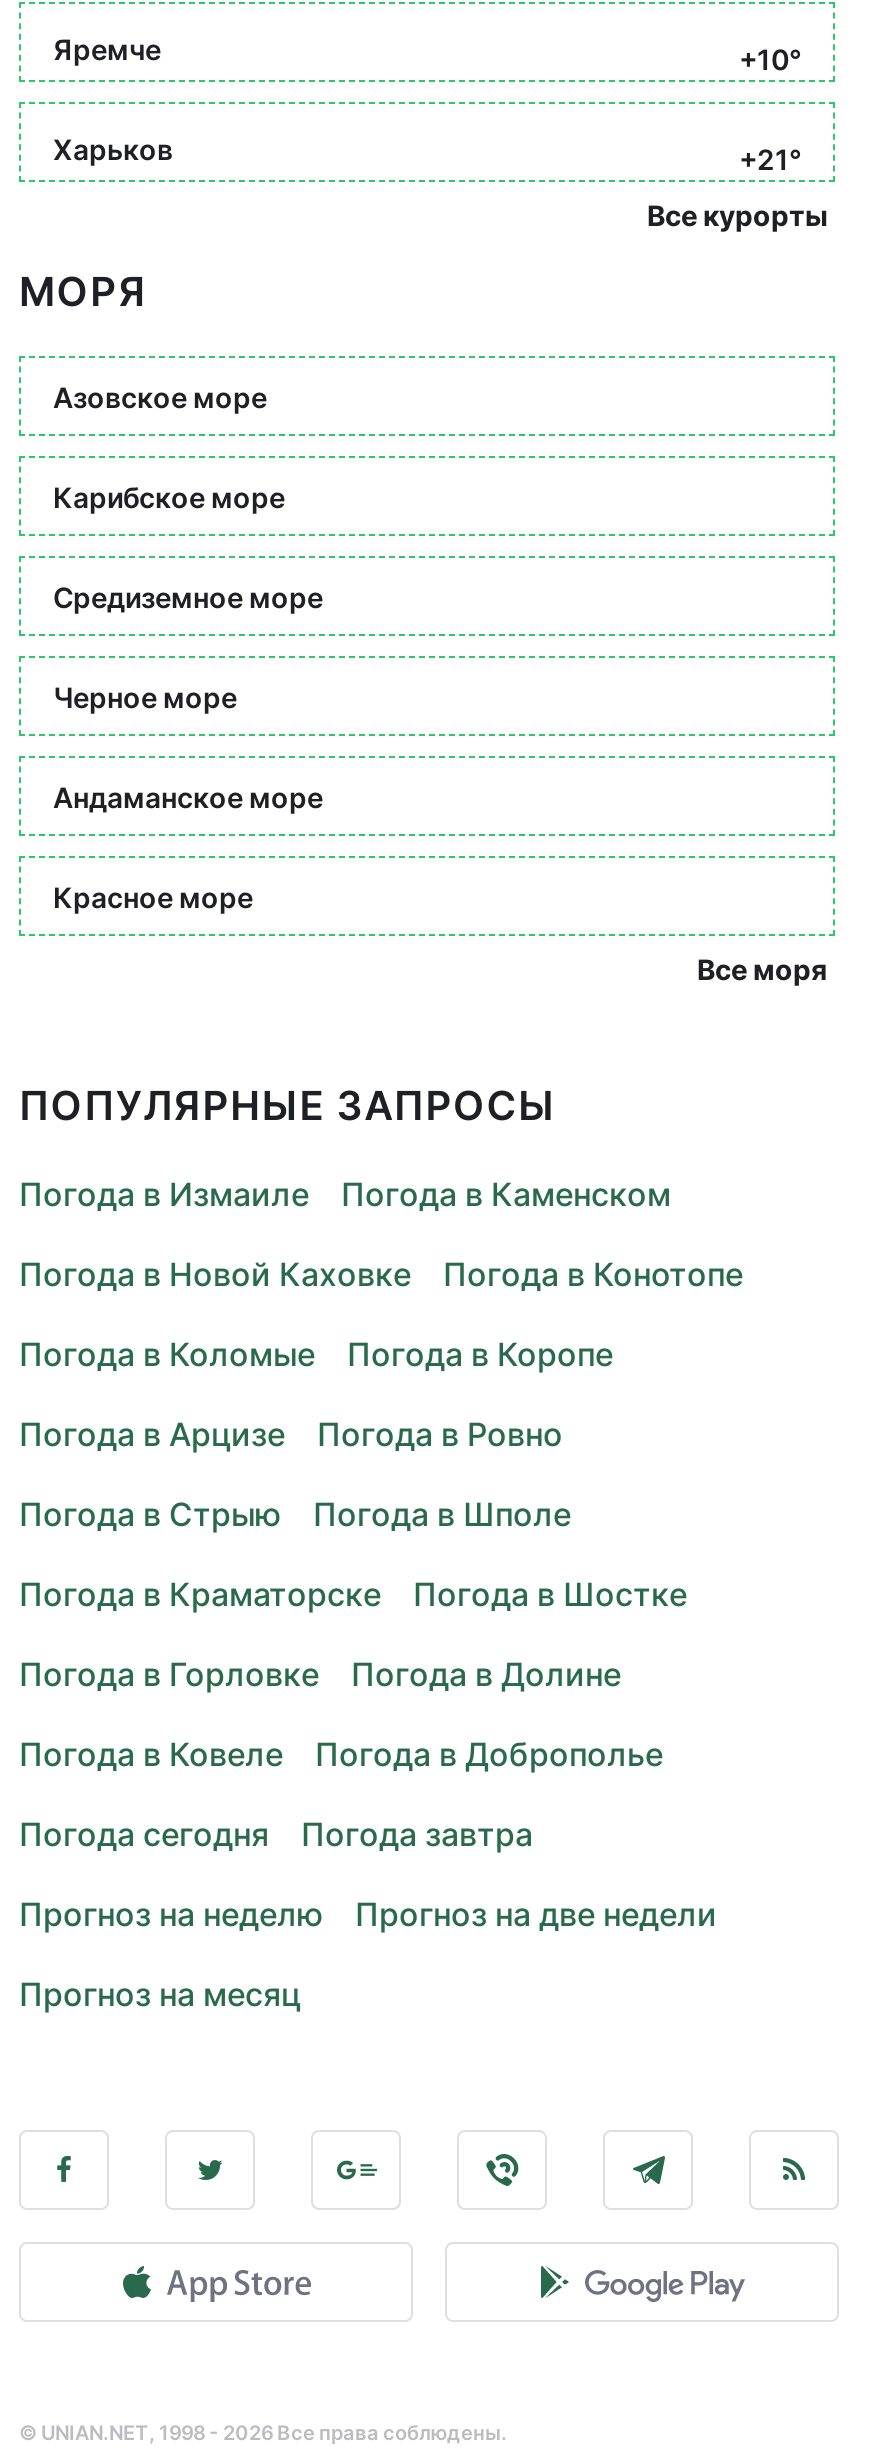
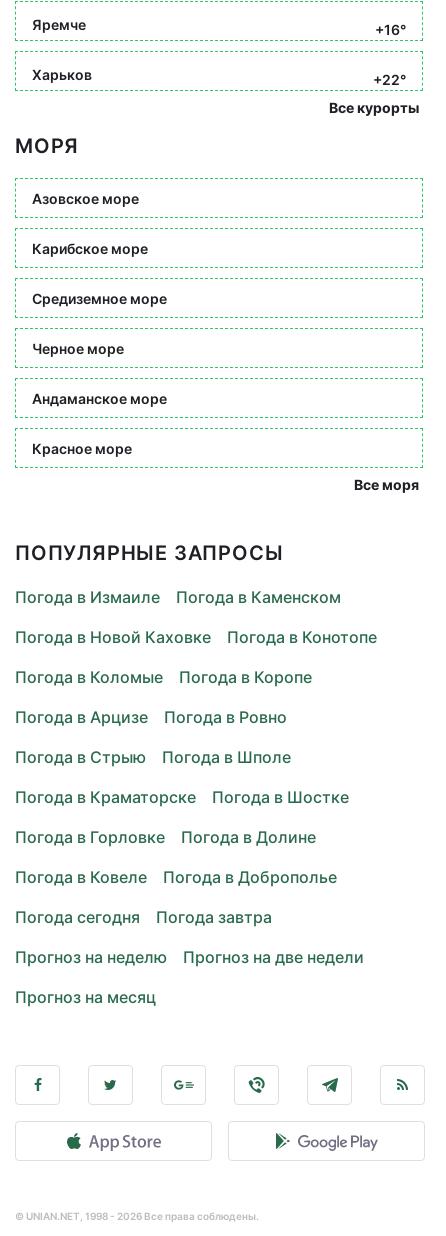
[739,42,801,76] +10° -> [375,21,406,38] +16°
[739,142,801,176] +21° -> [373,71,406,88] +22°

